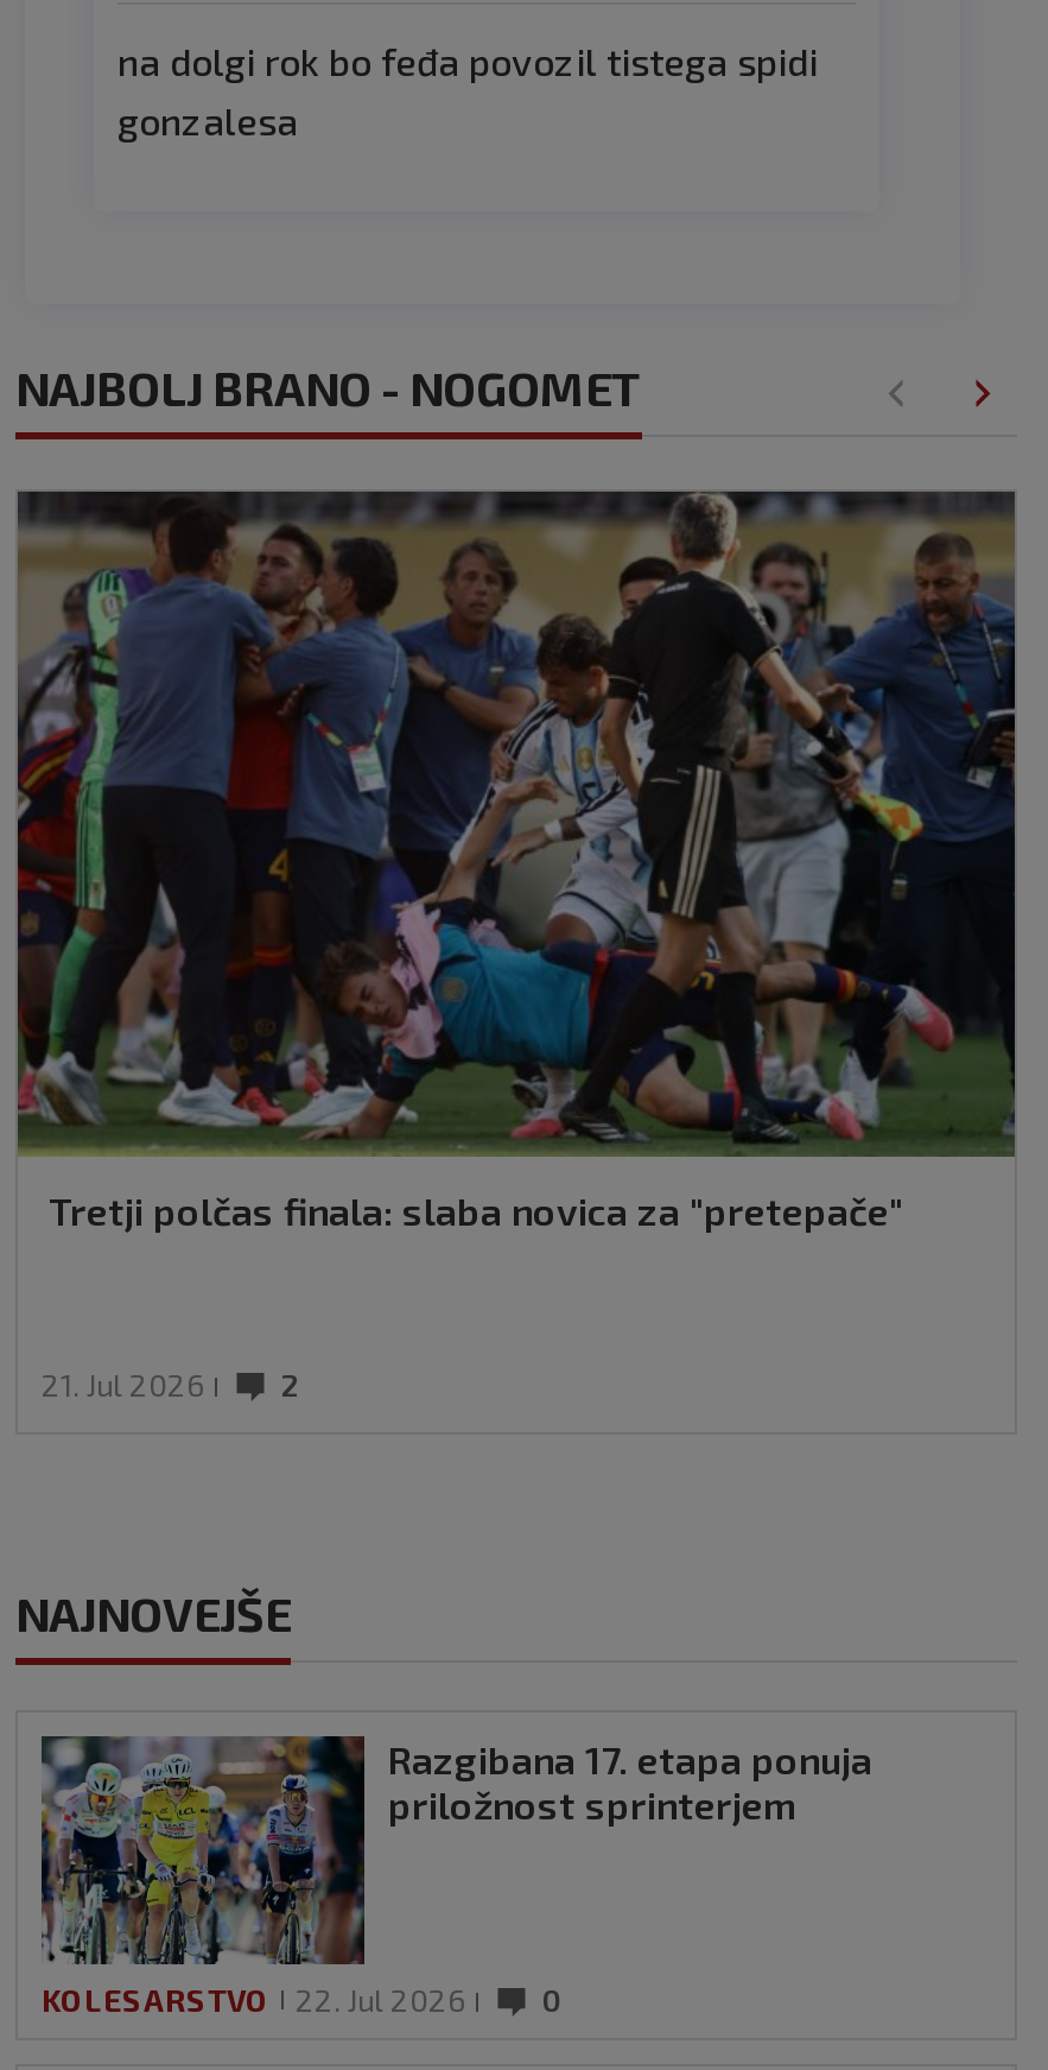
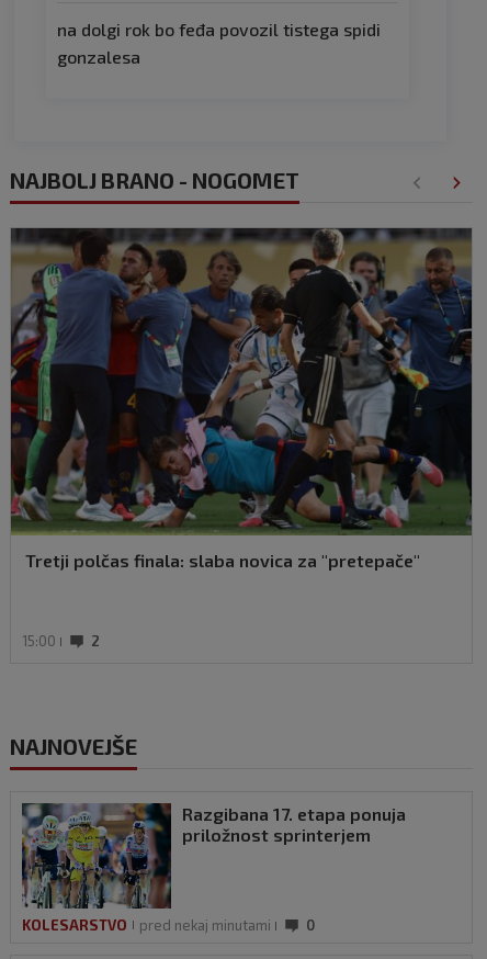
[42,1365,300,1403] 21. Jul 2026 2 -> [22,632,100,649] 15:00 2
[296,1980,466,2018] 22. Jul 2026 -> [139,916,271,934] pred nekaj minutami

